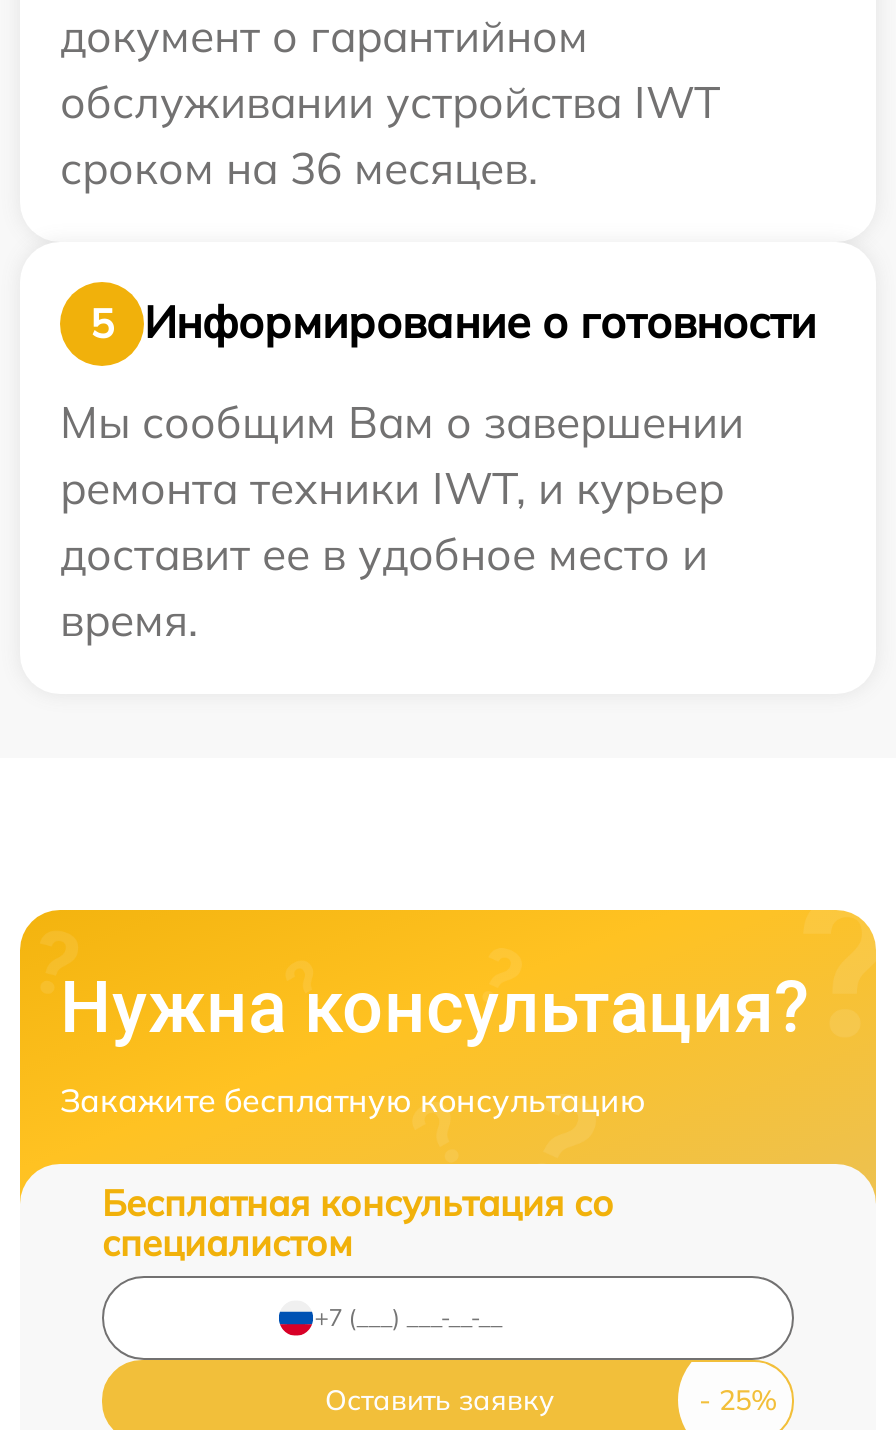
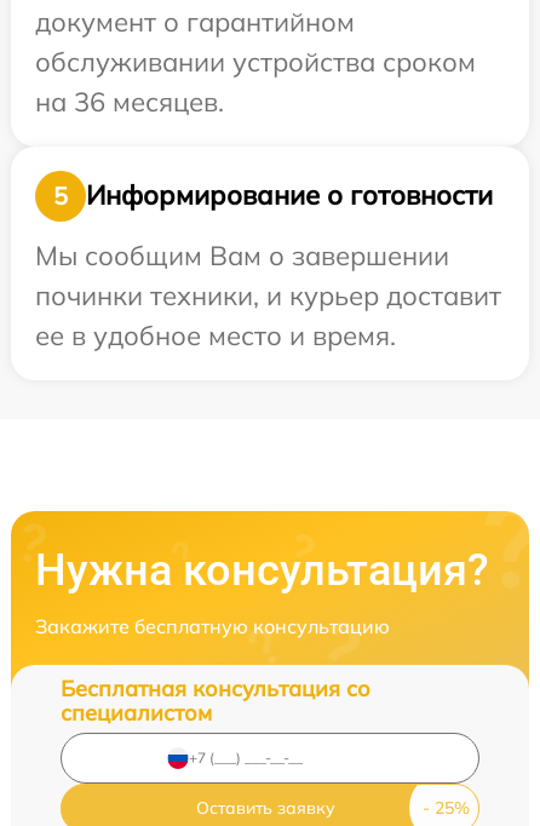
[60,73,720,195] обслуживании устройства IWT | сроком на 36 месяцев. -> [35,44,476,118] обслуживании устройства сроком | на 36 месяцев.
[60,459,724,647] ремонта техники IWT, и курьер | доставит ее в удобное место и | время. -> [35,278,501,352] починки техники, и курьер доставит | ее в удобное место и время.

